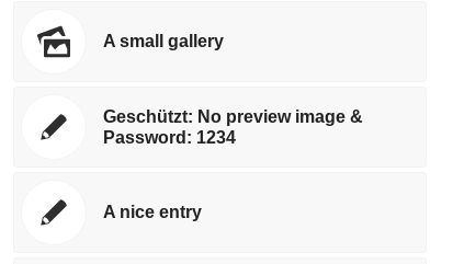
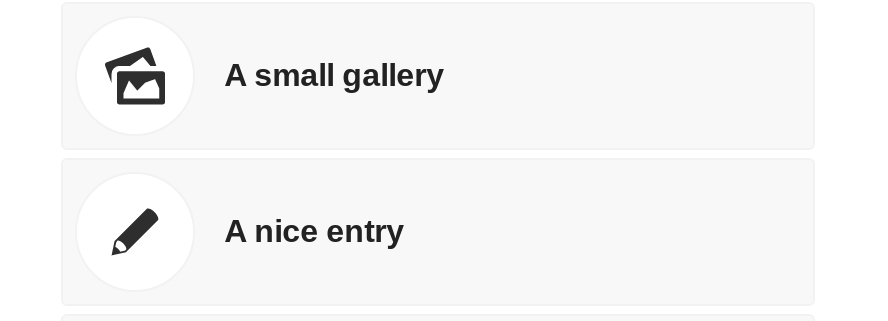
[103,108,363,147] Geschützt: No preview image & | Password: 1234 -> none

